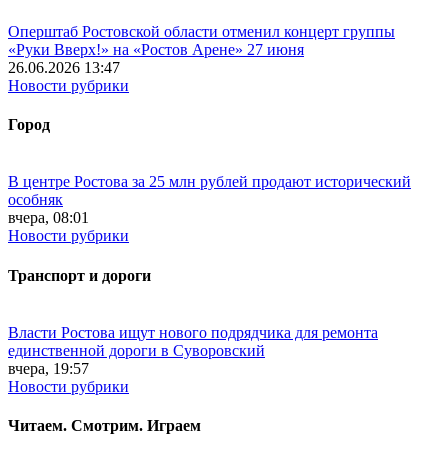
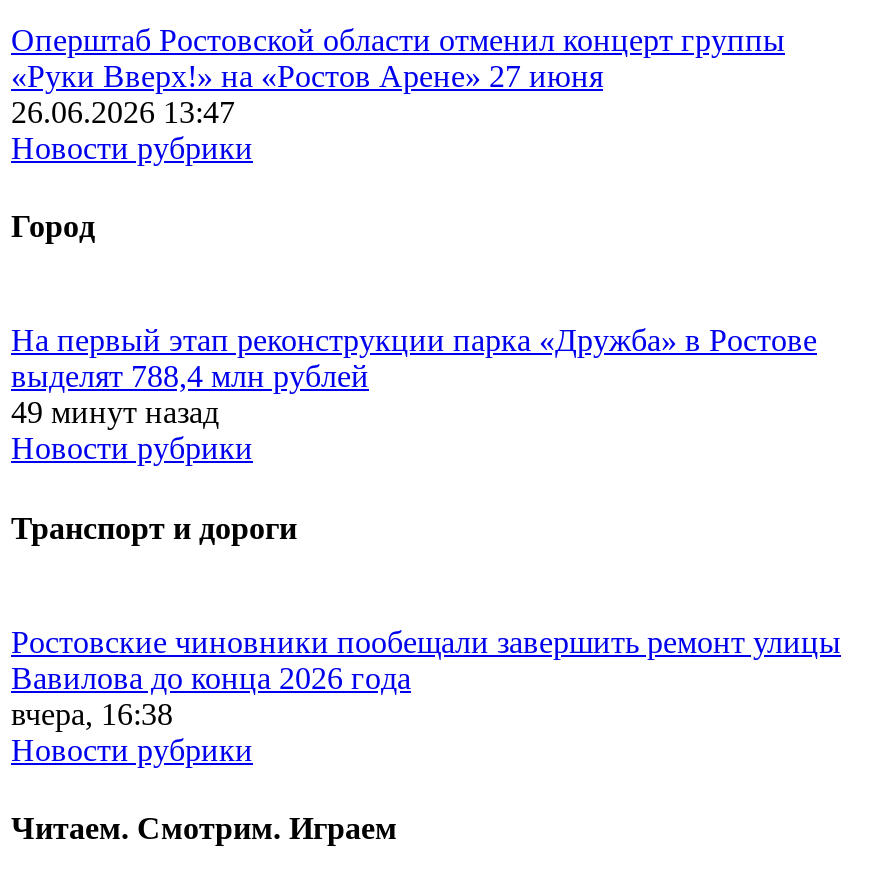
[8,173,411,226] В центре Ростова за 25 млн рублей продают исторический | особняк | вчера, 08:01 -> [11,324,817,430] На первый этап реконструкции парка «Дружба» в Ростове | выделят 788,4 млн рублей | 49 минут назад
[8,324,378,377] Власти Ростова ищут нового подрядчика для ремонта | единственной дороги в Суворовский | вчера, 19:57 -> [11,625,841,731] Ростовские чиновники пообещали завершить ремонт улицы | Вавилова до конца 2026 года | вчера, 16:38

